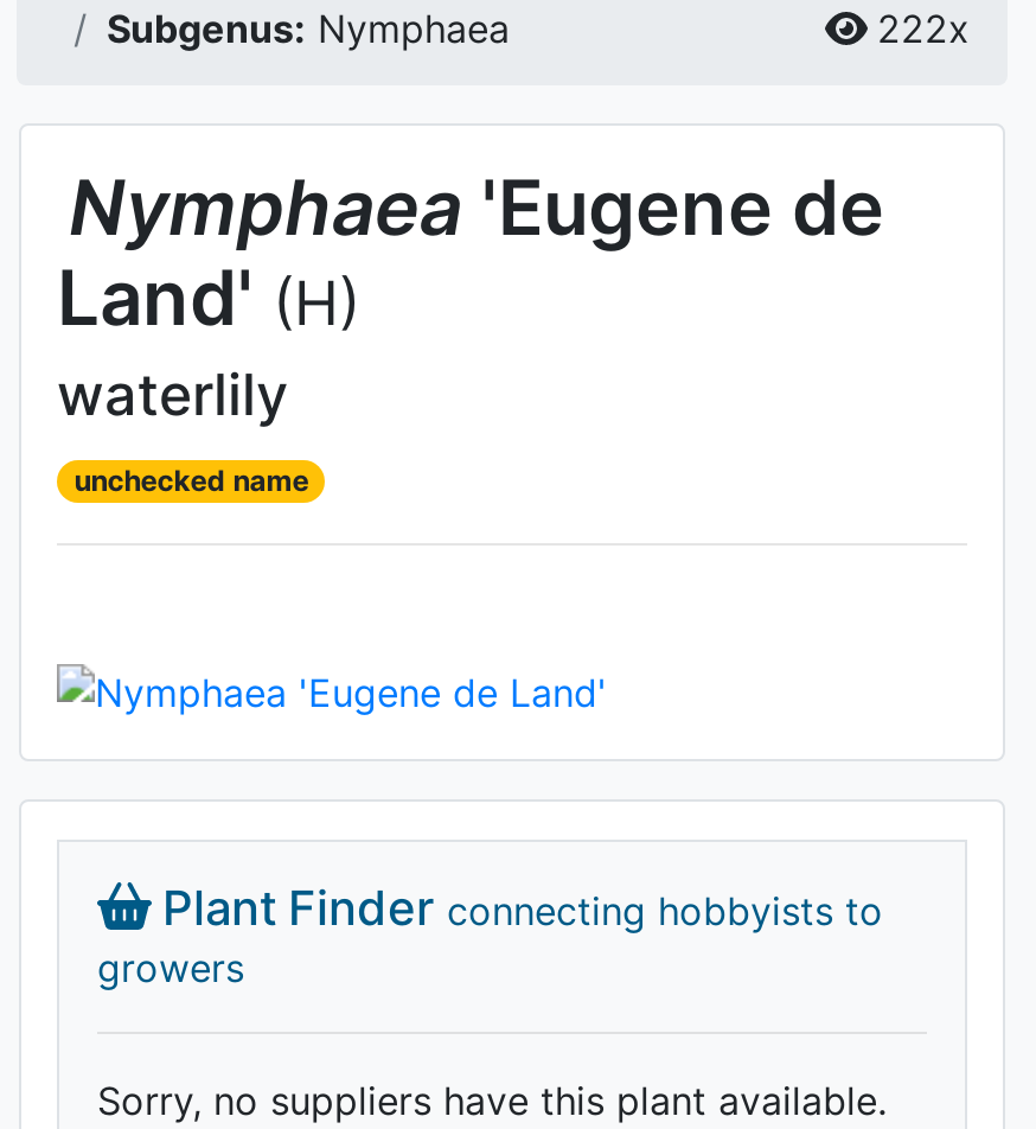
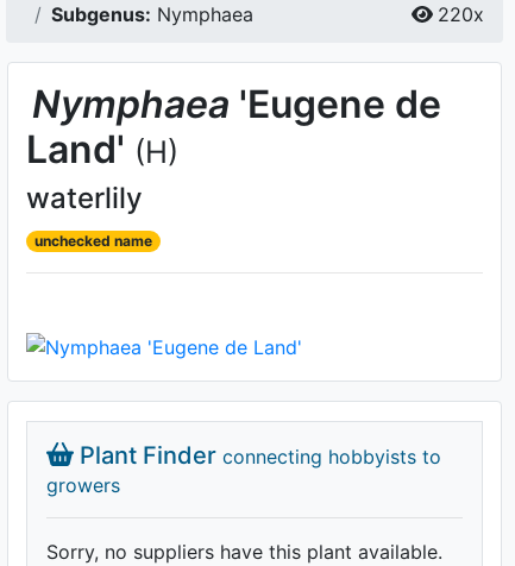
[877,5,970,52] 222x -> [438,2,484,26] 220x

